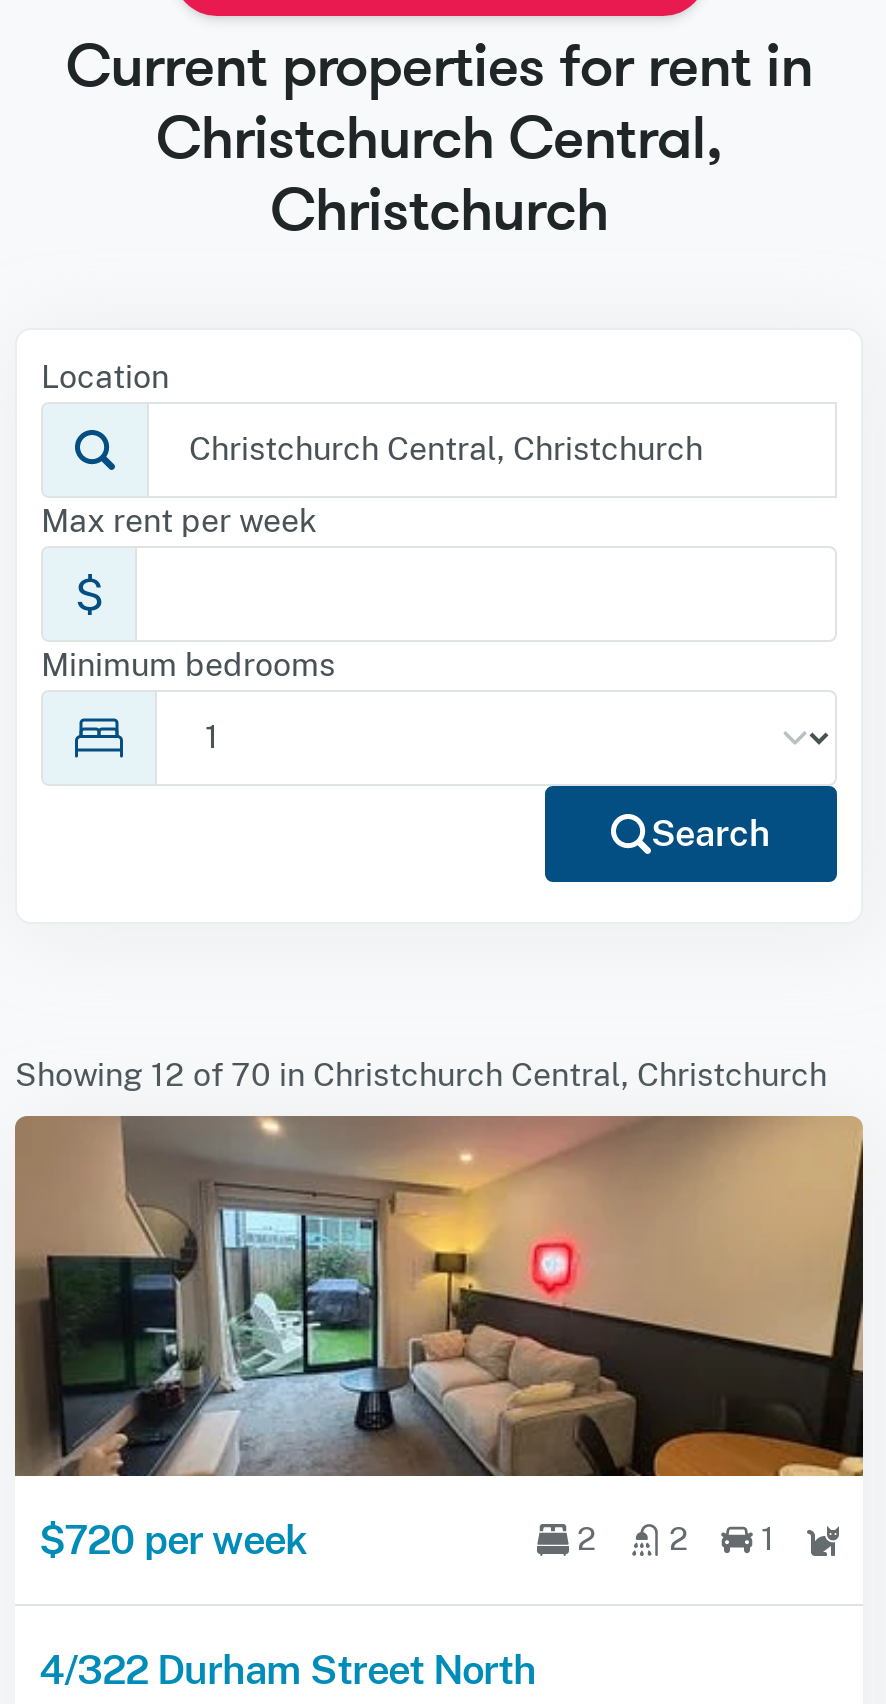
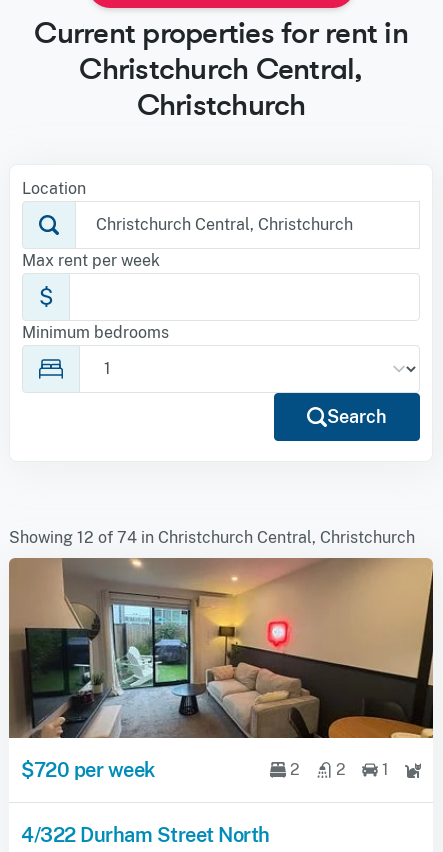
[15,1056,827,1094] Showing 12 of 70 in Christchurch Central, Christchurch -> [9,528,415,547] Showing 12 of 74 in Christchurch Central, Christchurch

